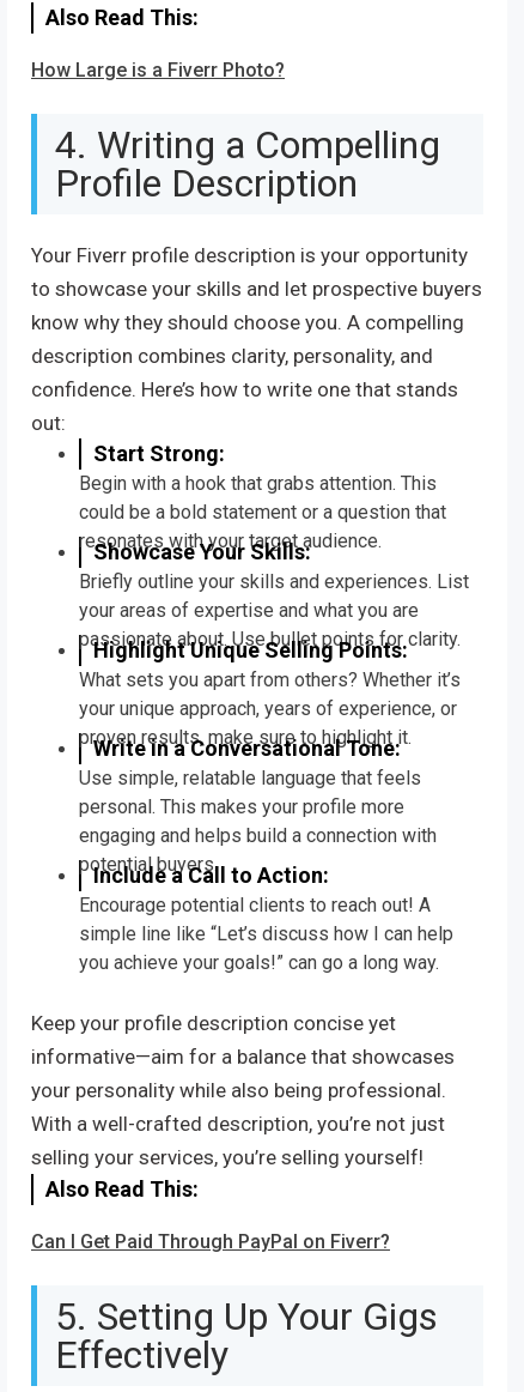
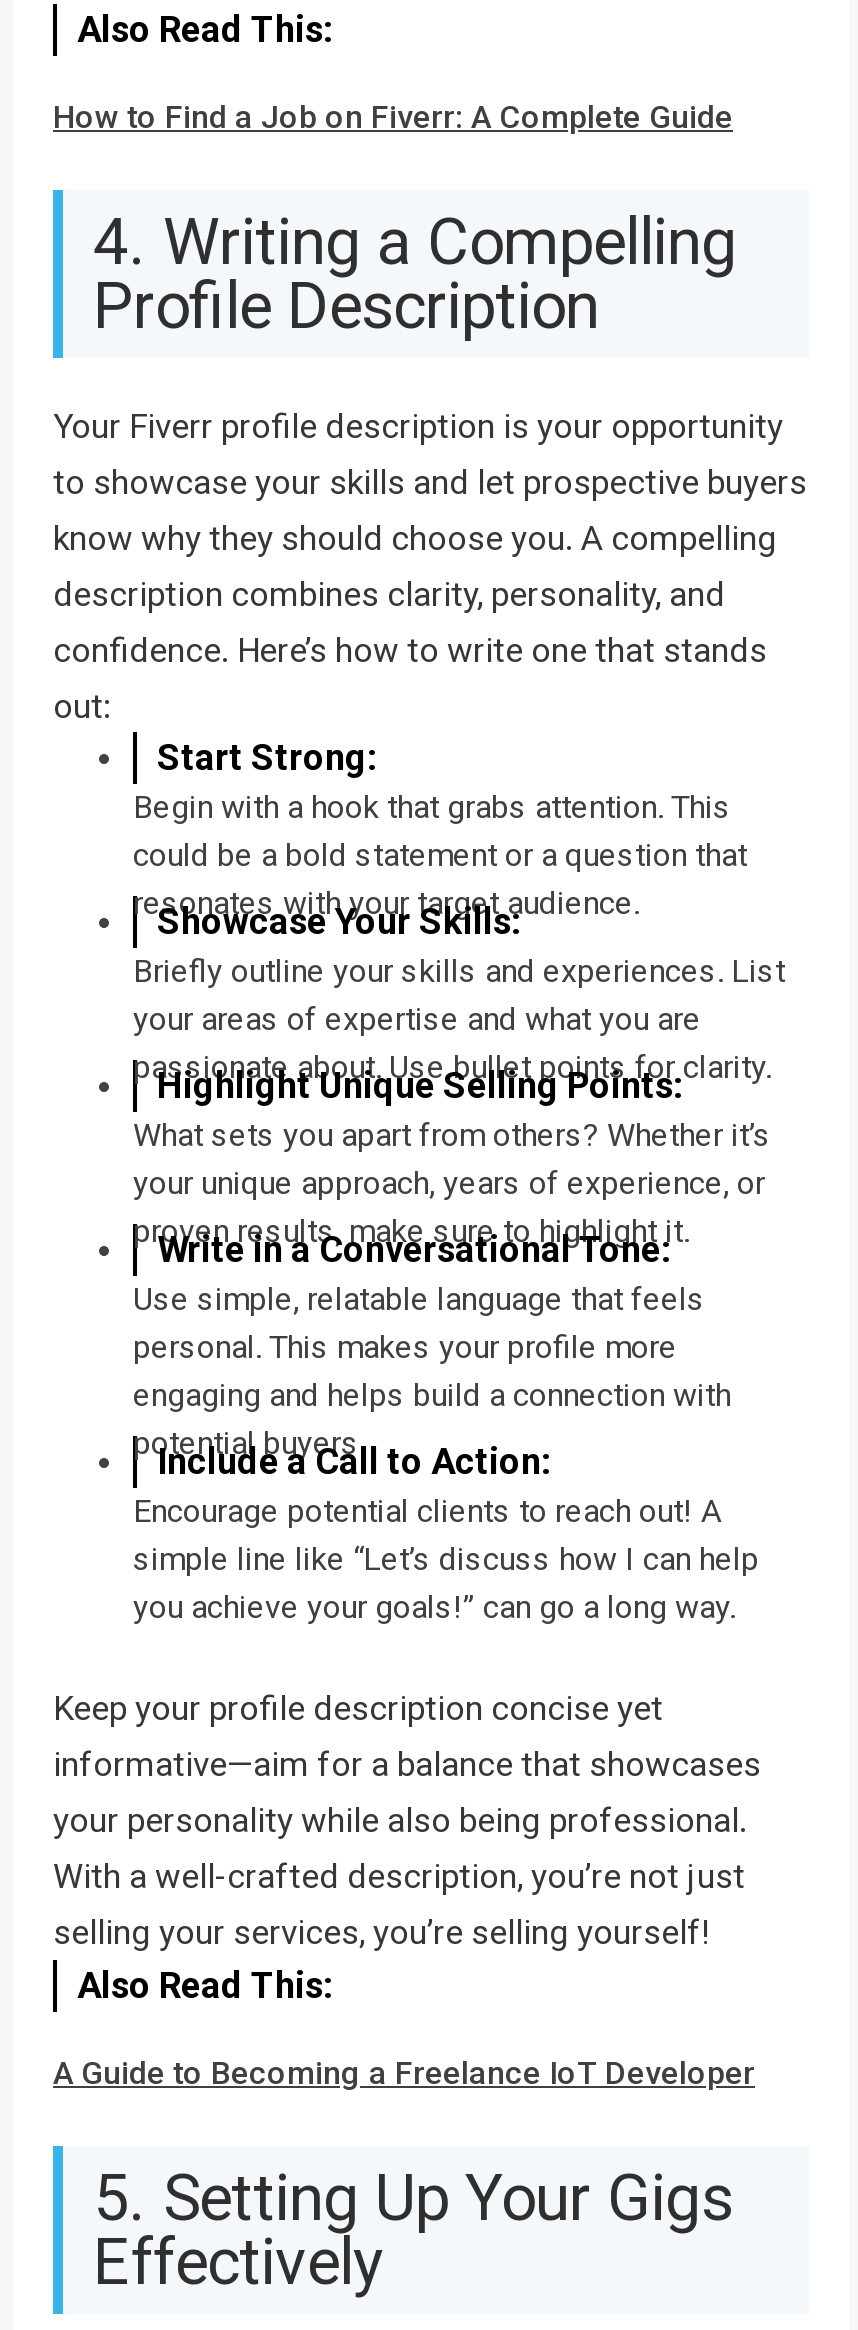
[31,59,285,81] How Large is a Fiverr Photo? -> [53,98,733,136] How to Find a Job on Fiverr: A Complete Guide
[31,1230,390,1253] Can I Get Paid Through PayPal on Fiverr? -> [53,2054,755,2092] A Guide to Becoming a Freelance IoT Developer

